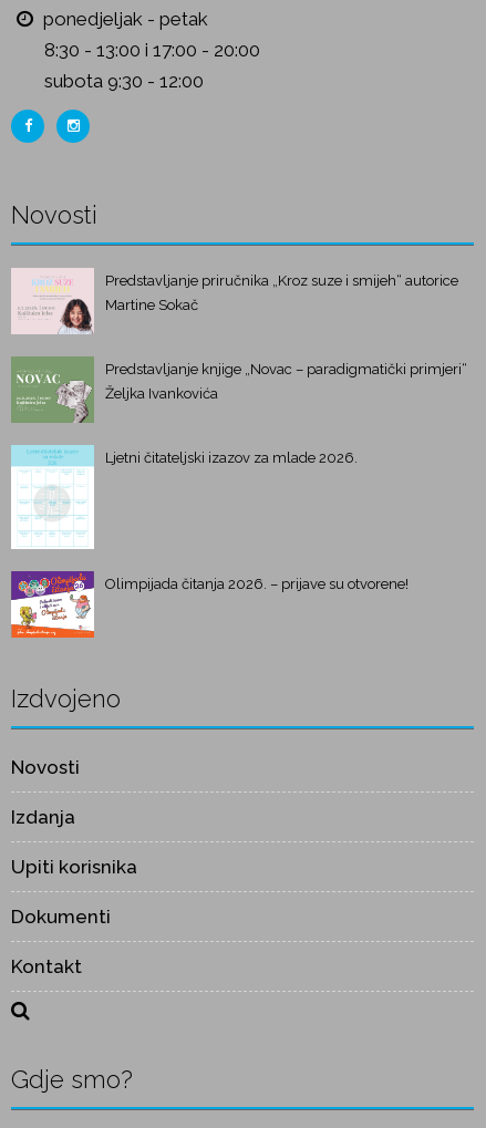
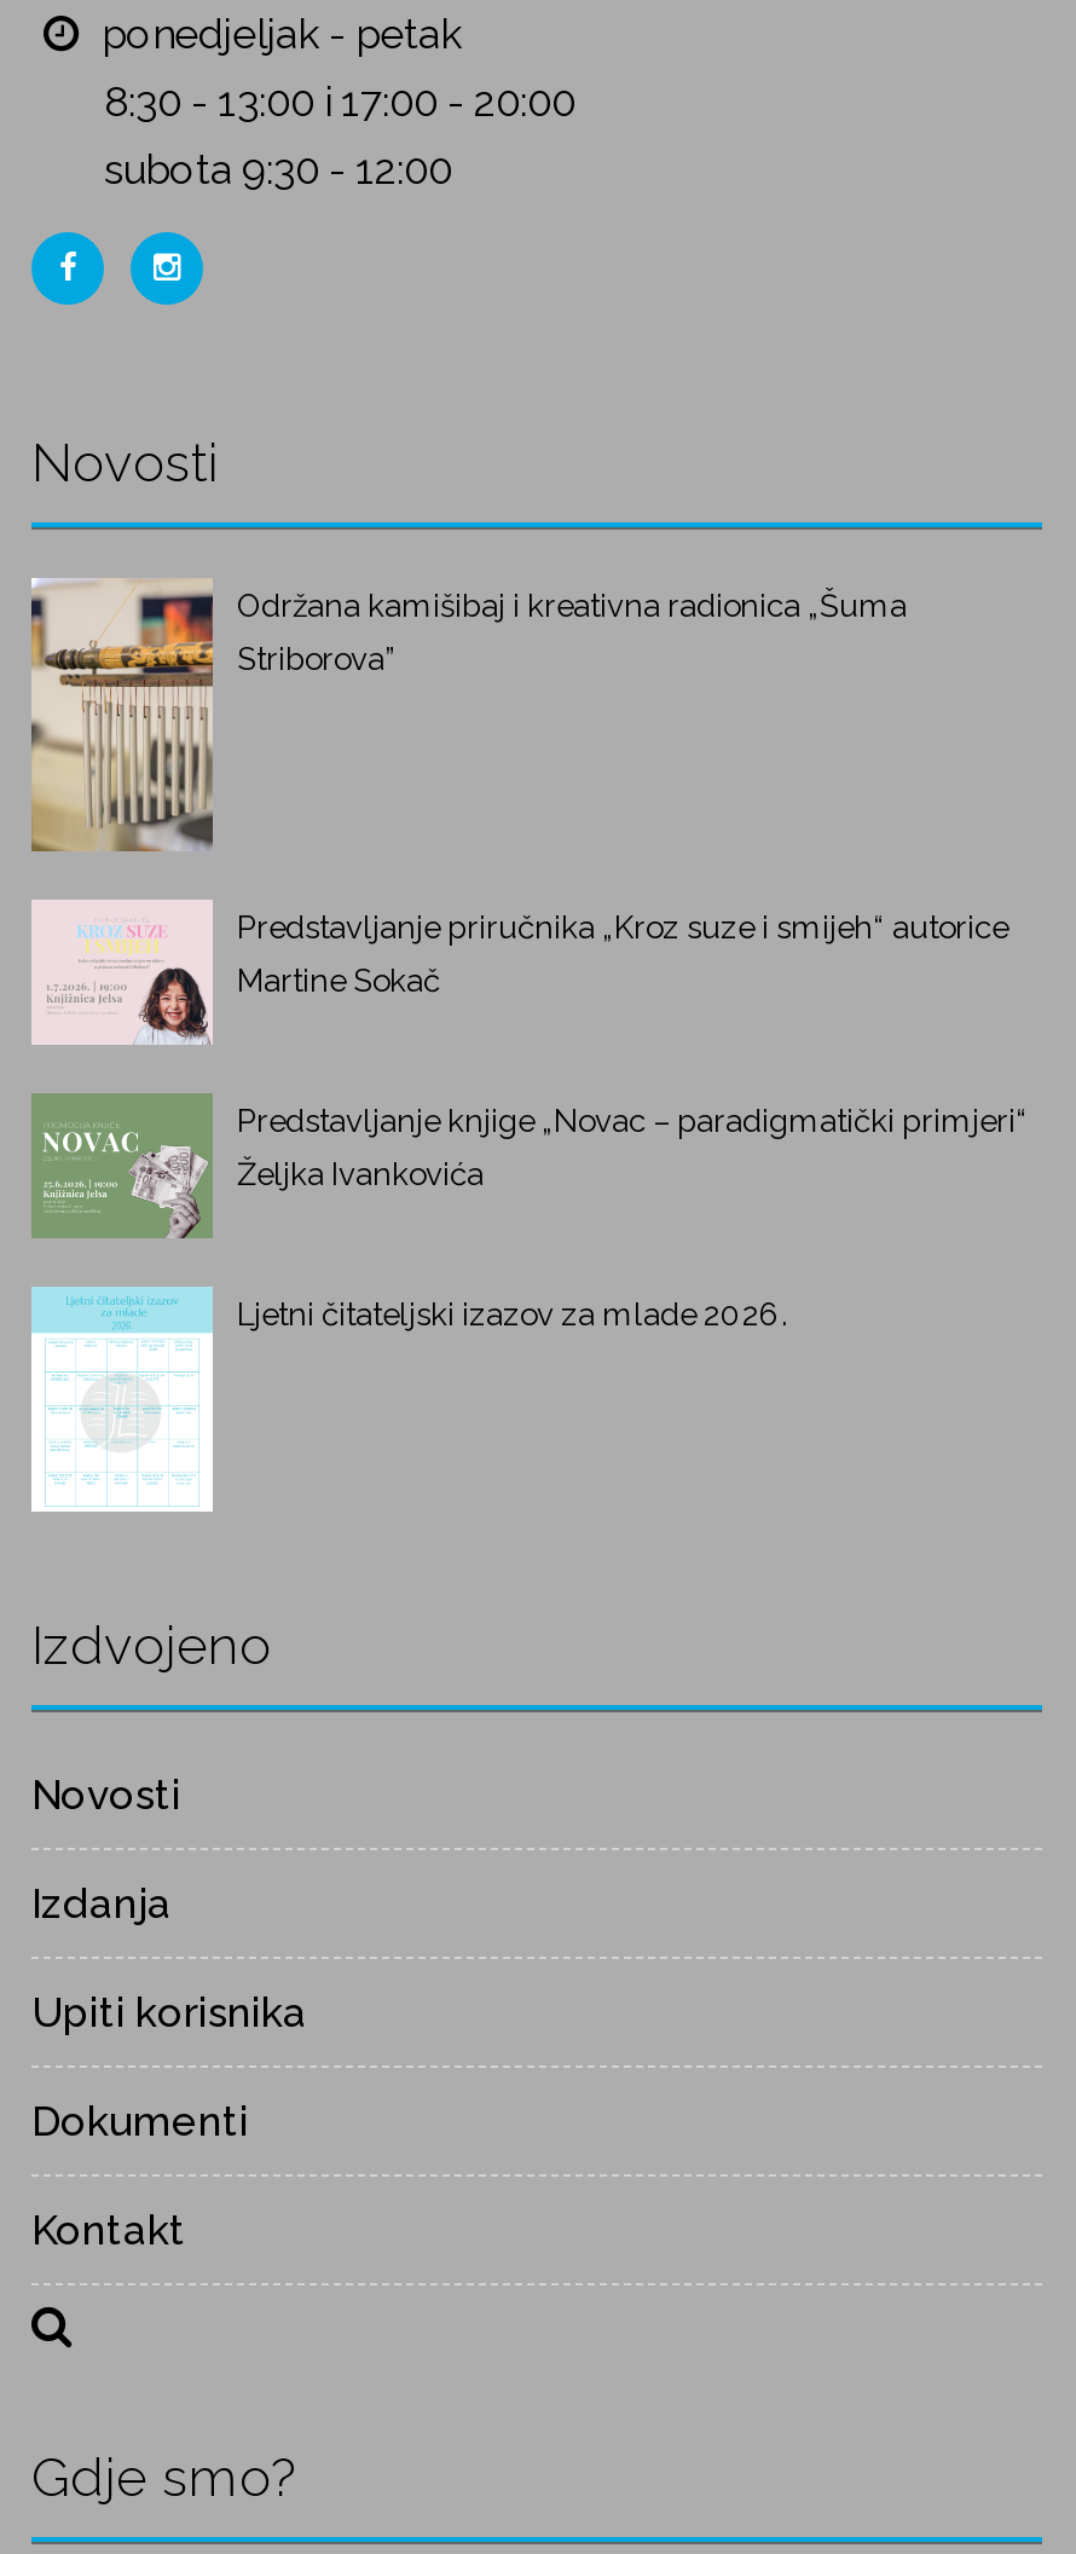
none -> [29,580,907,854] [image] | Održana kamišibaj i kreativna radionica „Šuma | Striborova”
moved [31,273,467,467] -> [75,909,1028,1333]: [image] | Predstavljanje priručnika „Kroz suze i smijeh“ autorice | Martine Sokač | Predstavljanje knjige „Novac – paradigmatički primjeri“ | Željka Ivankovića | Ljetni čitateljski izazov za mlade 2026.
[10,570,409,639] [image] | Olimpijada čitanja 2026. – prijave su otvorene! -> none

